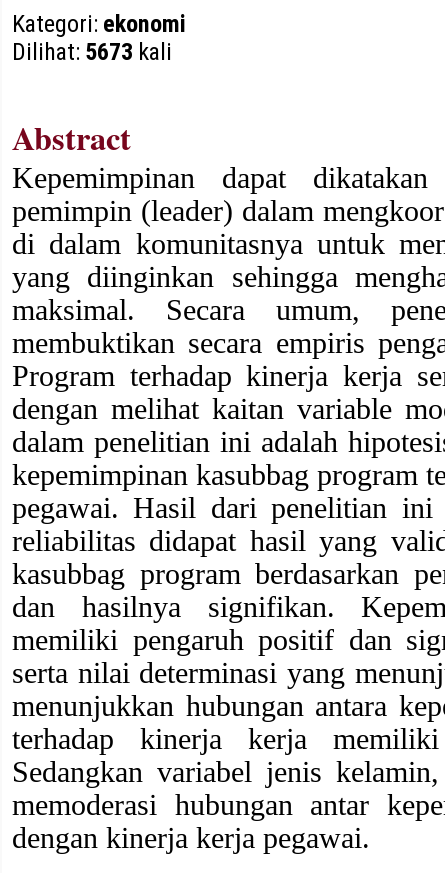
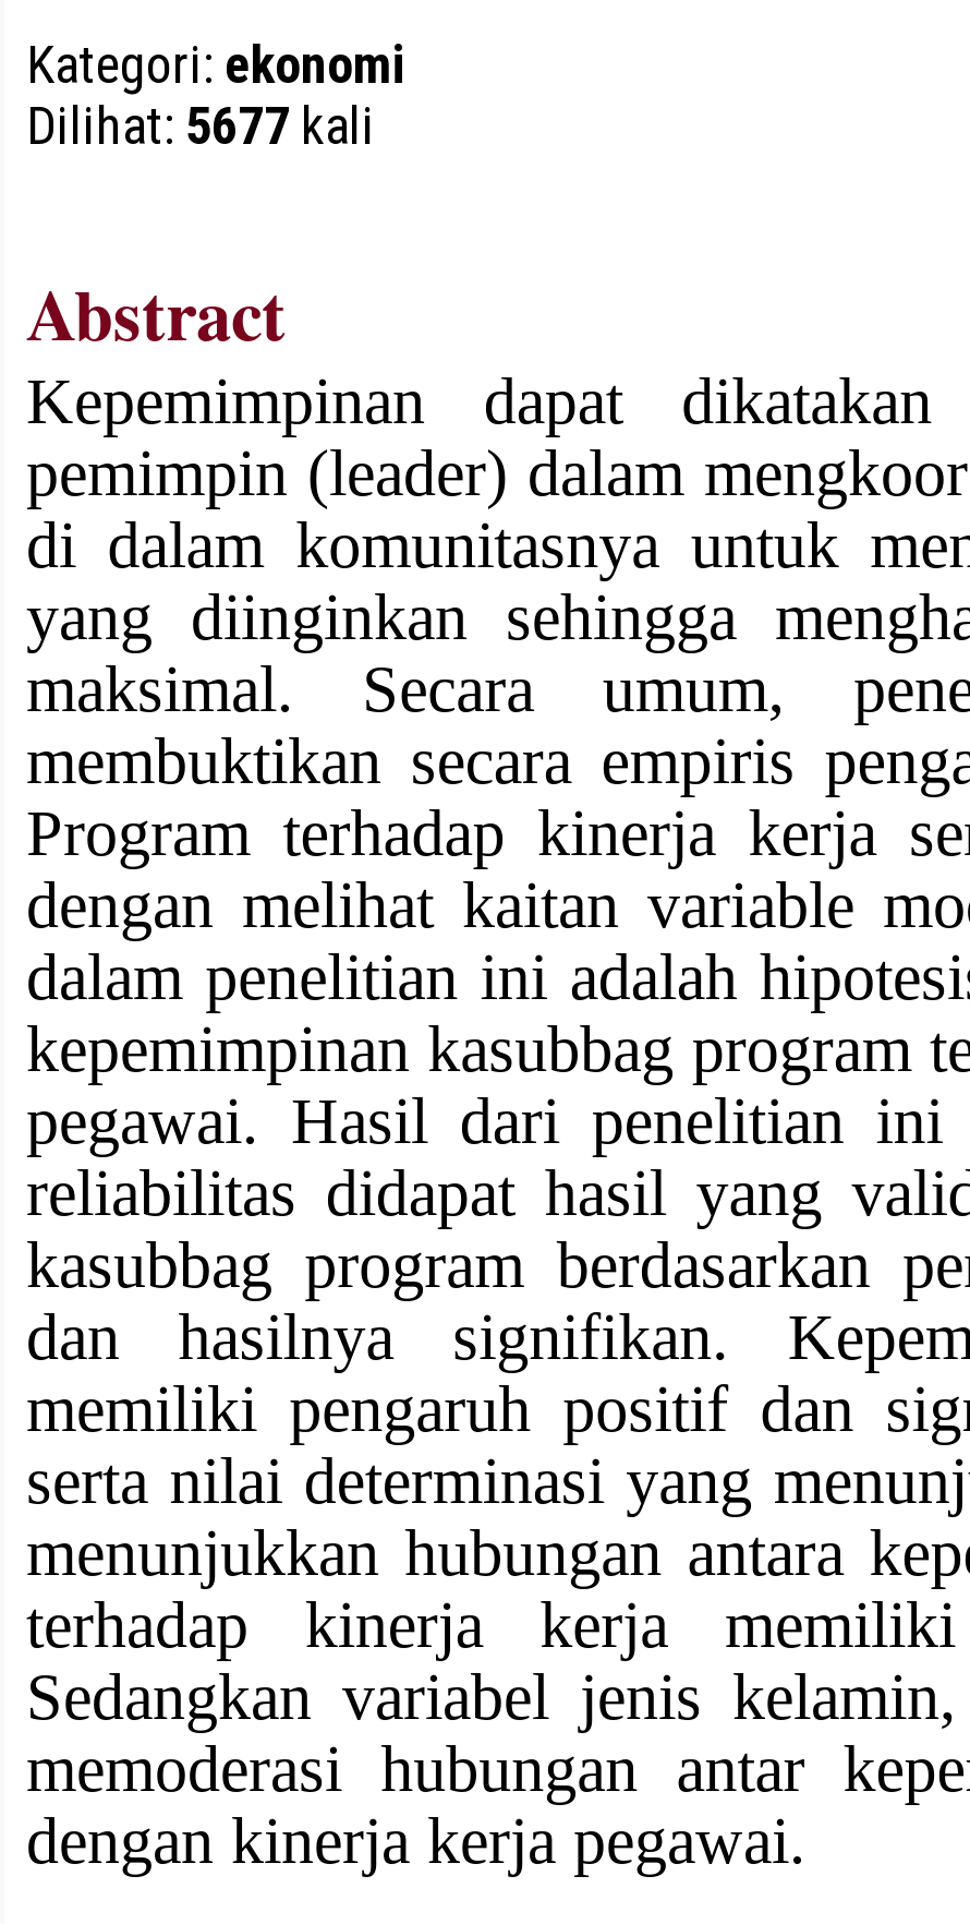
[12,38,172,66] Dilihat: 5673 kali -> [26,96,375,157] Dilihat: 5677 kali

